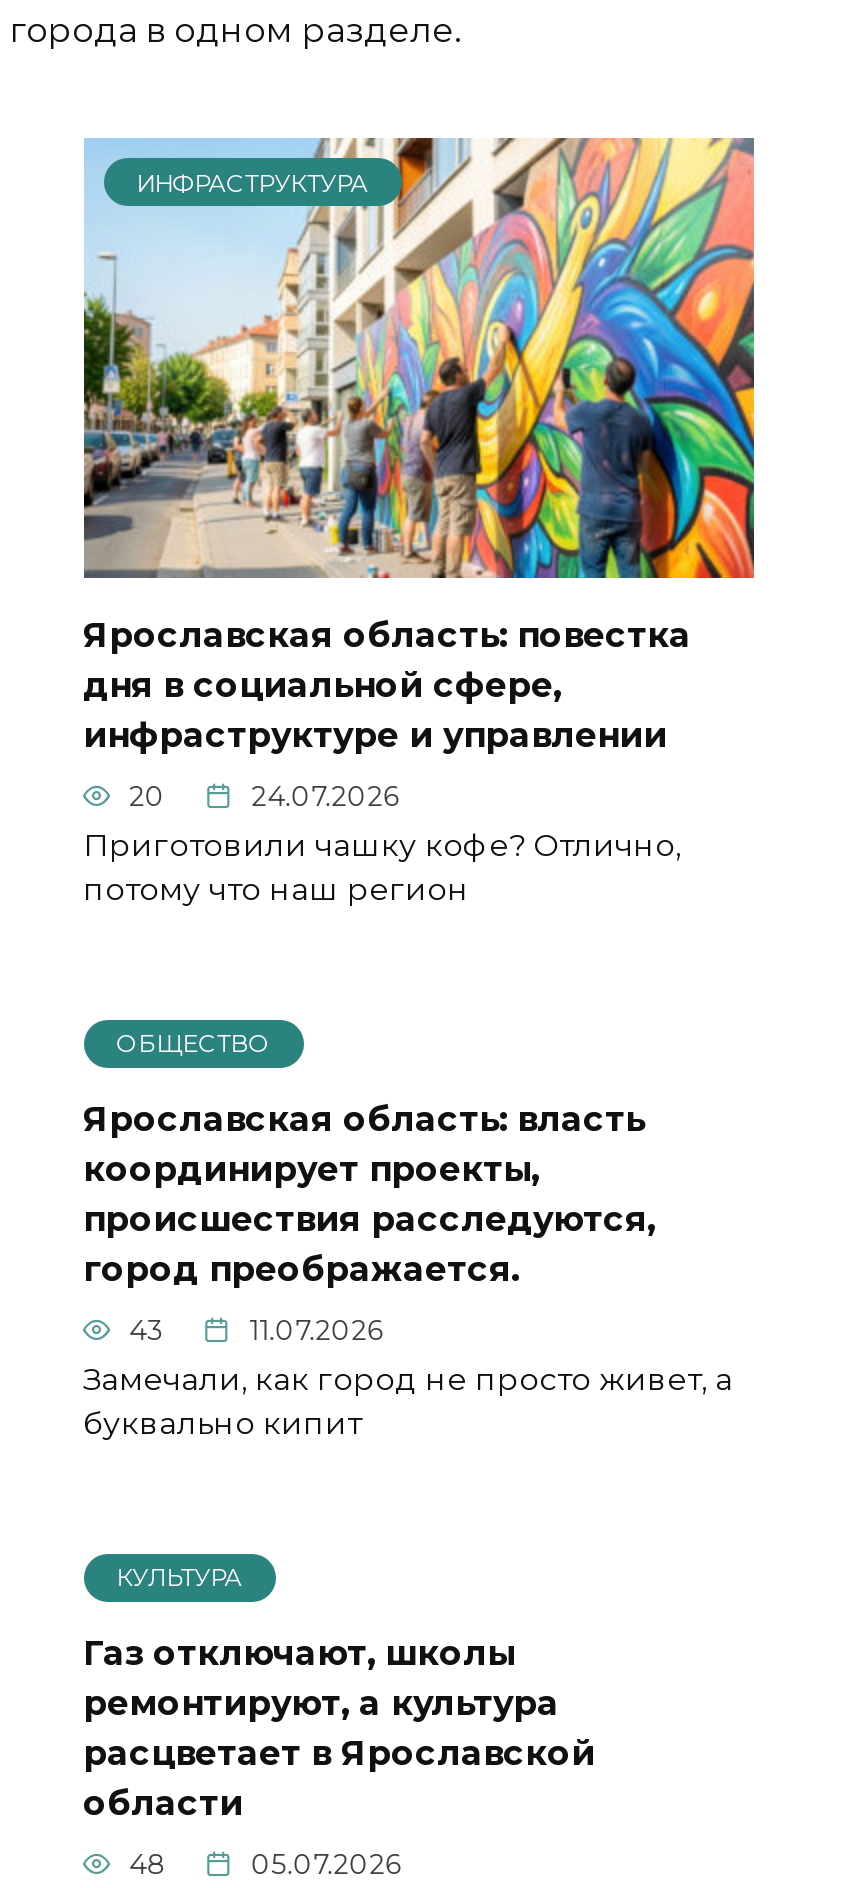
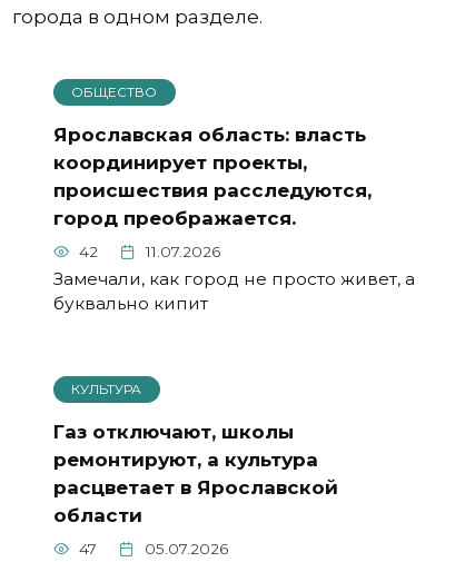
[82,136,756,580] [image] | ИНФРАСТРУКТУРА -> none
[83,616,691,908] Ярославская область: повестка | дня в социальной сфере, | инфраструктуре и управлении | 20 | 24.07.2026 | Приготовили чашку кофе? Отлично, | потому что наш регион -> none
[129,1314,163,1346] 43 -> [79,242,97,260] 42
[129,1848,165,1880] 48 -> [79,539,96,557] 47

